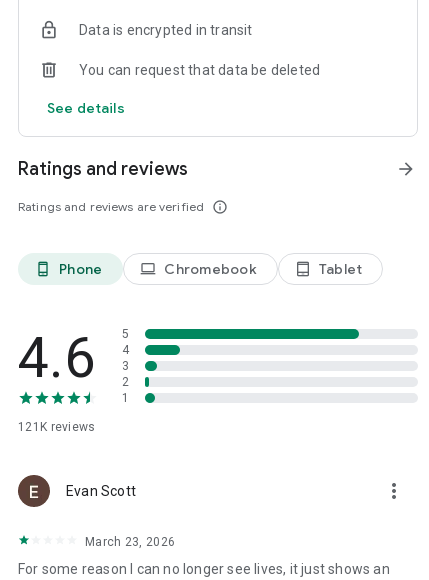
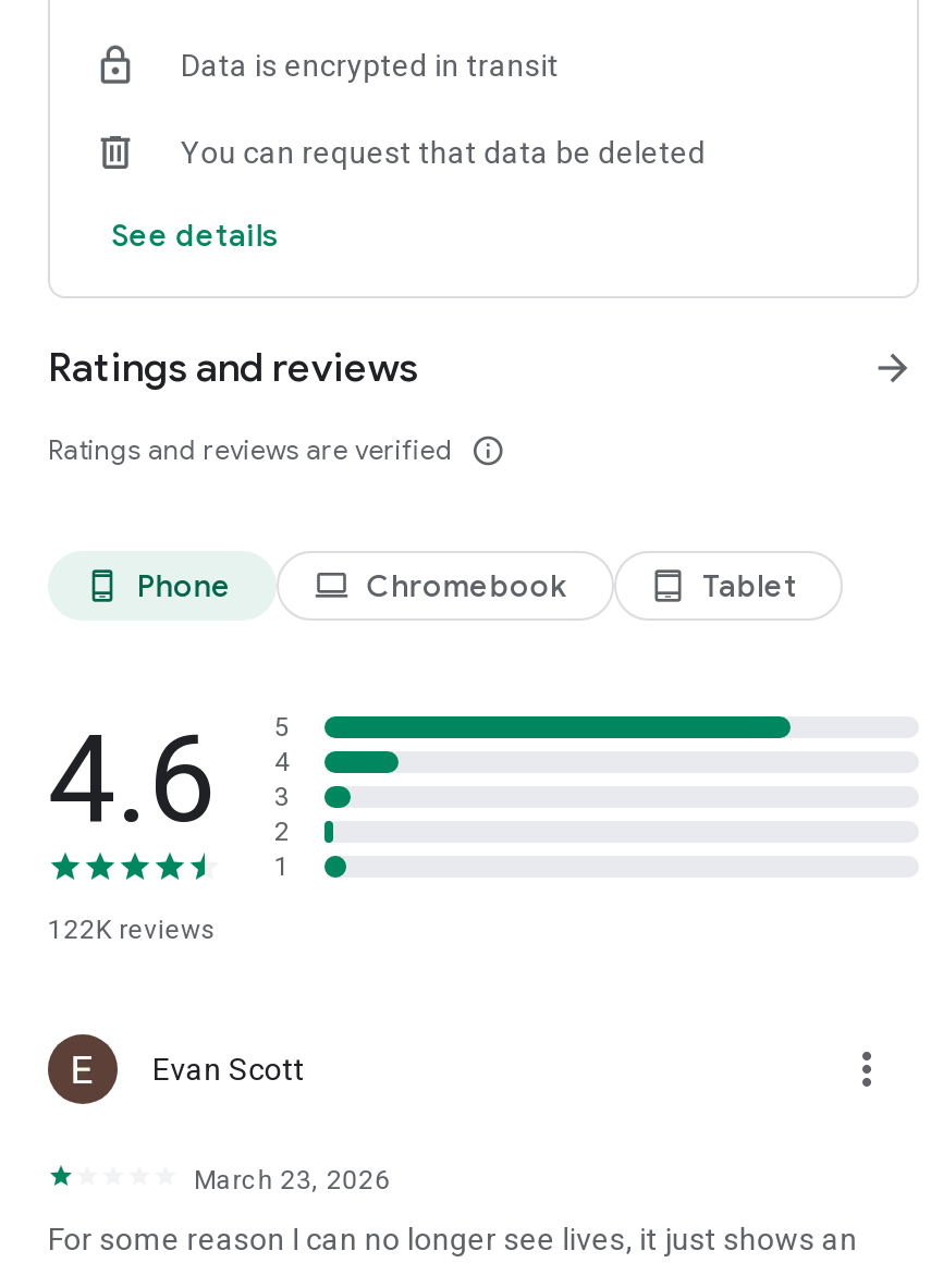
[18,420,96,434] 121K reviews -> [48,915,217,945] 122K reviews

